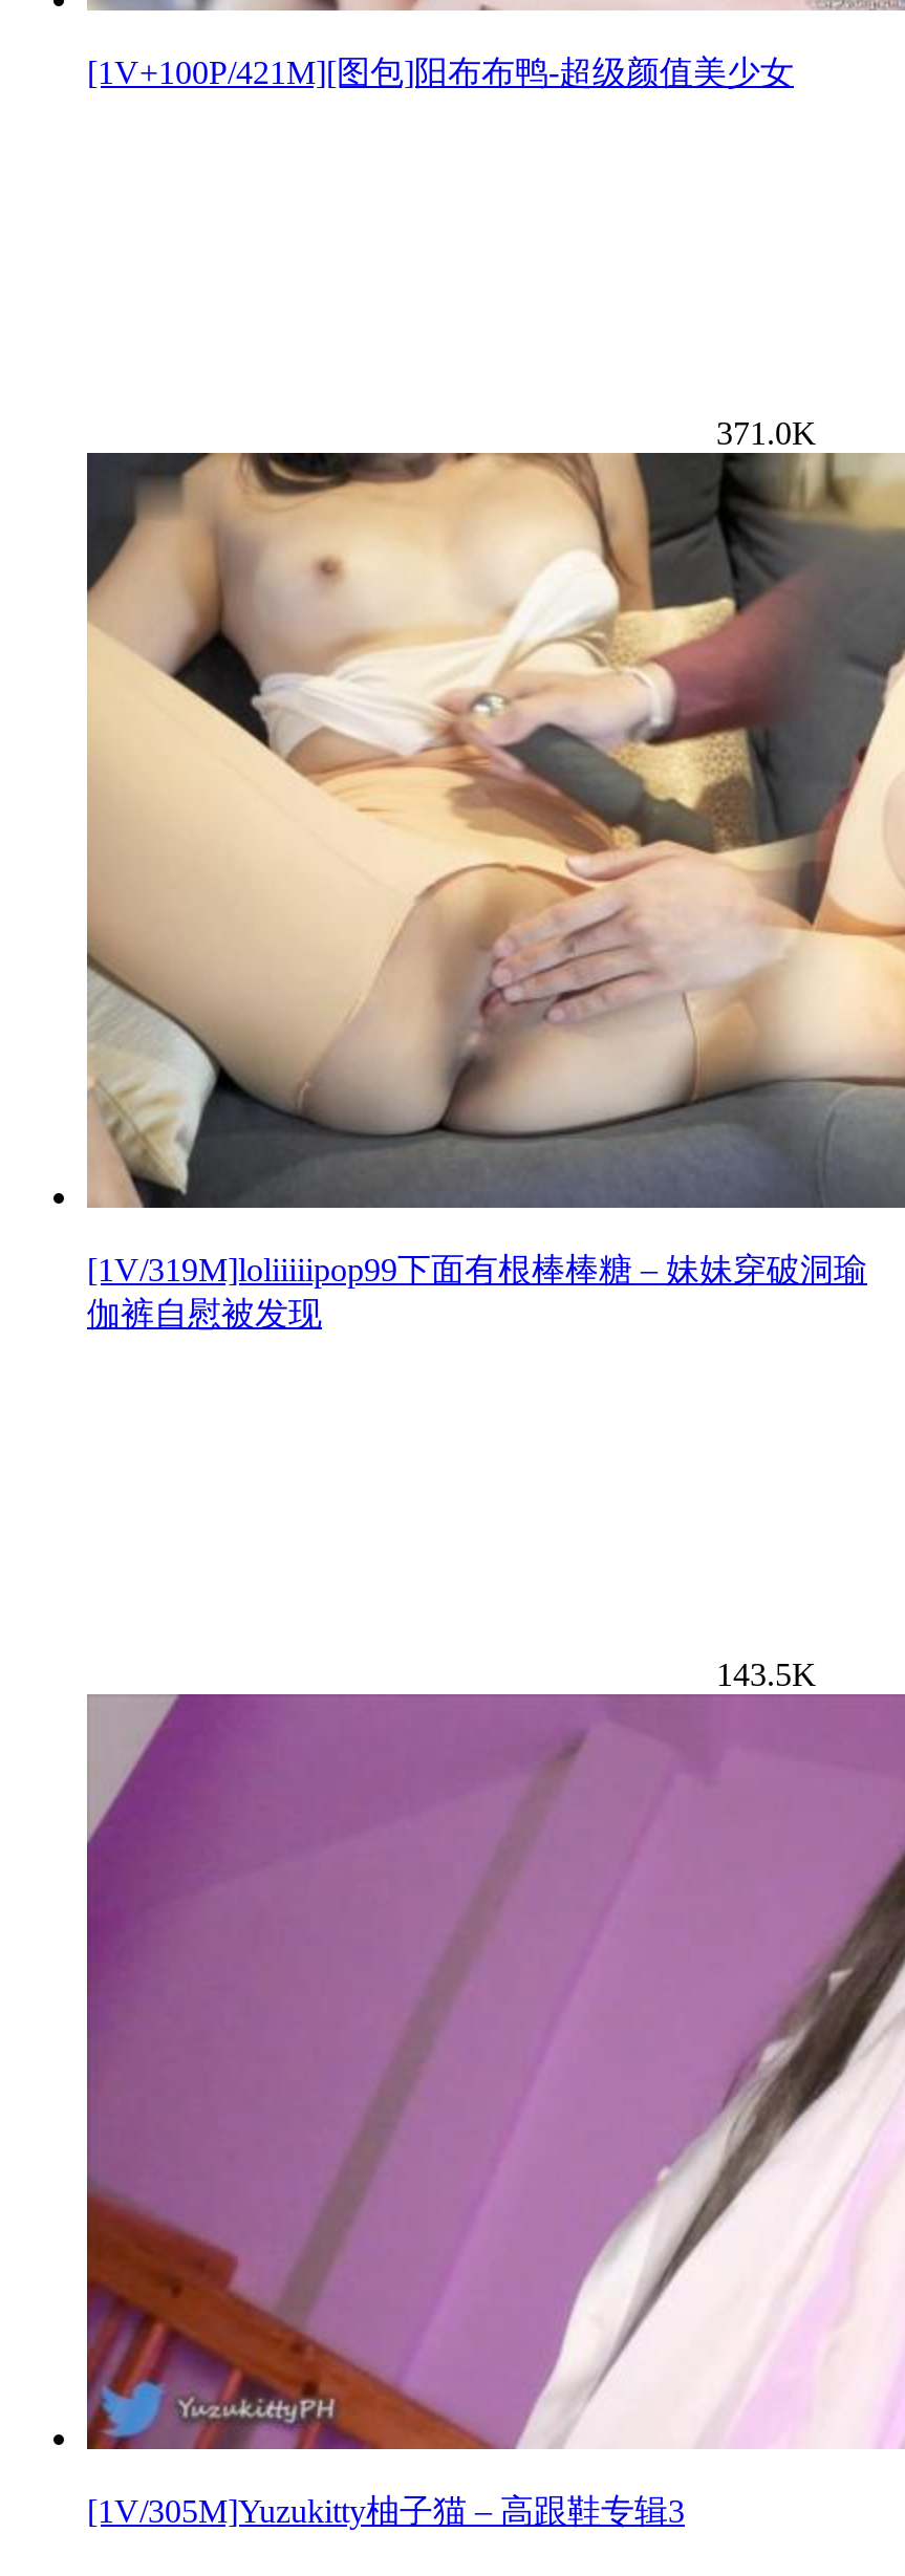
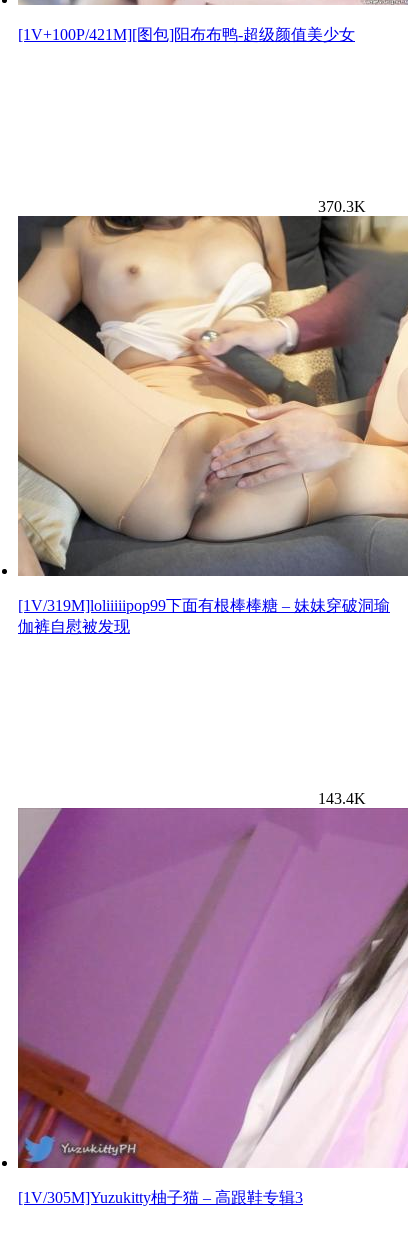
[716,416,817,452] 371.0K -> [318,198,366,215] 370.3K
[716,1657,817,1693] 143.5K -> [318,790,366,807] 143.4K

